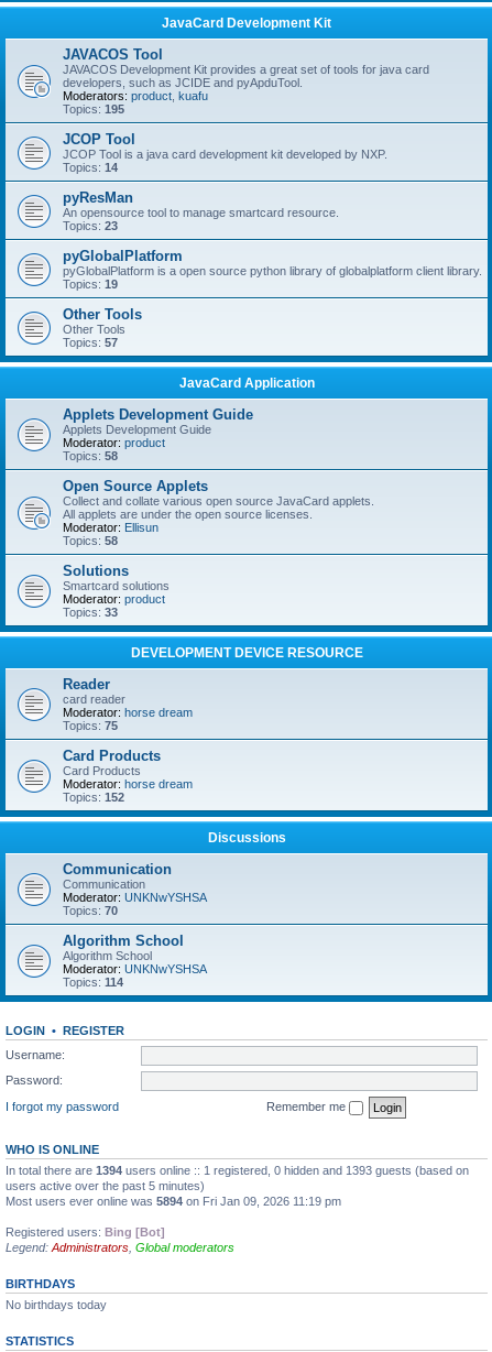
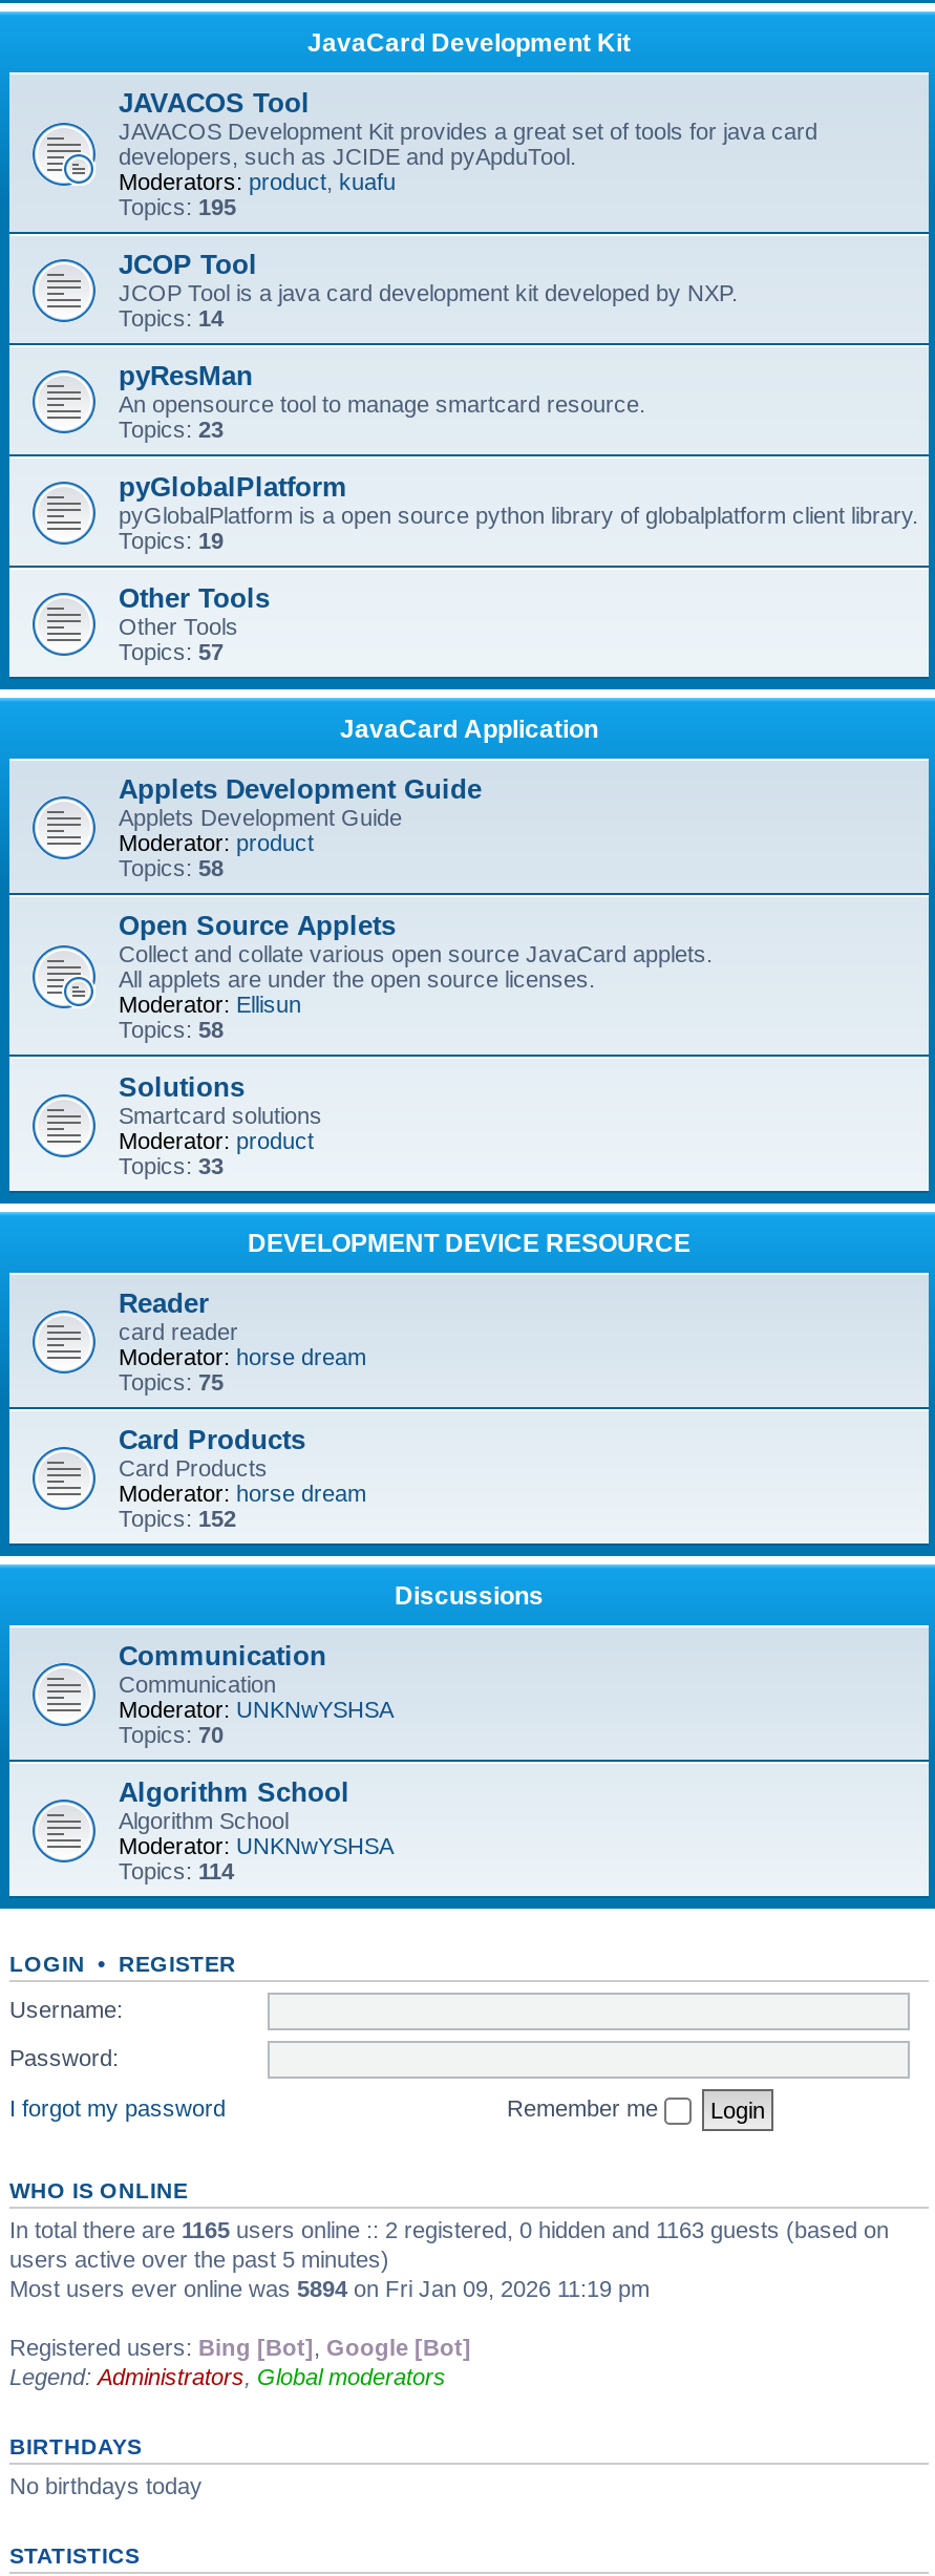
[6,1163,469,1176] In total there are 1394 users online :: 1 registered, 0 hidden and 1393 guests (based on -> [9,2216,889,2241] In total there are 1165 users online :: 2 registered, 0 hidden and 1163 guests (based on
[6,1225,165,1238] Registered users: Bing [Bot] -> [9,2334,471,2359] Registered users: Bing [Bot], Google [Bot]

